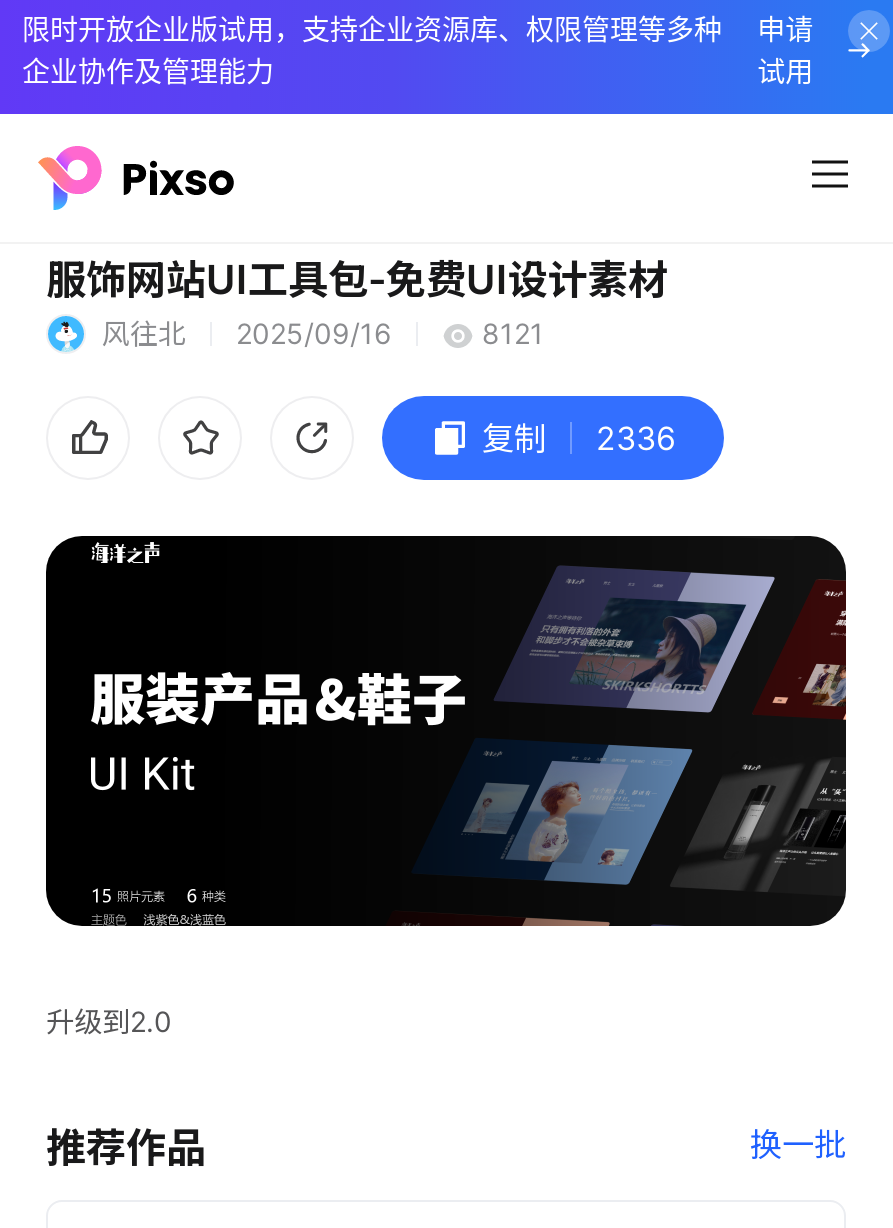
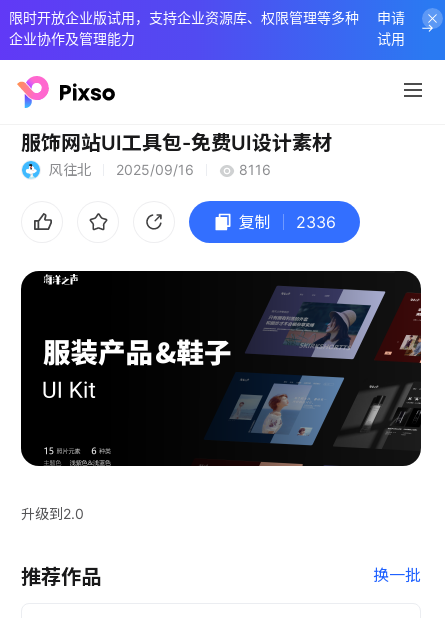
[482,316,544,350] 8121 -> [239,161,271,178] 8116

